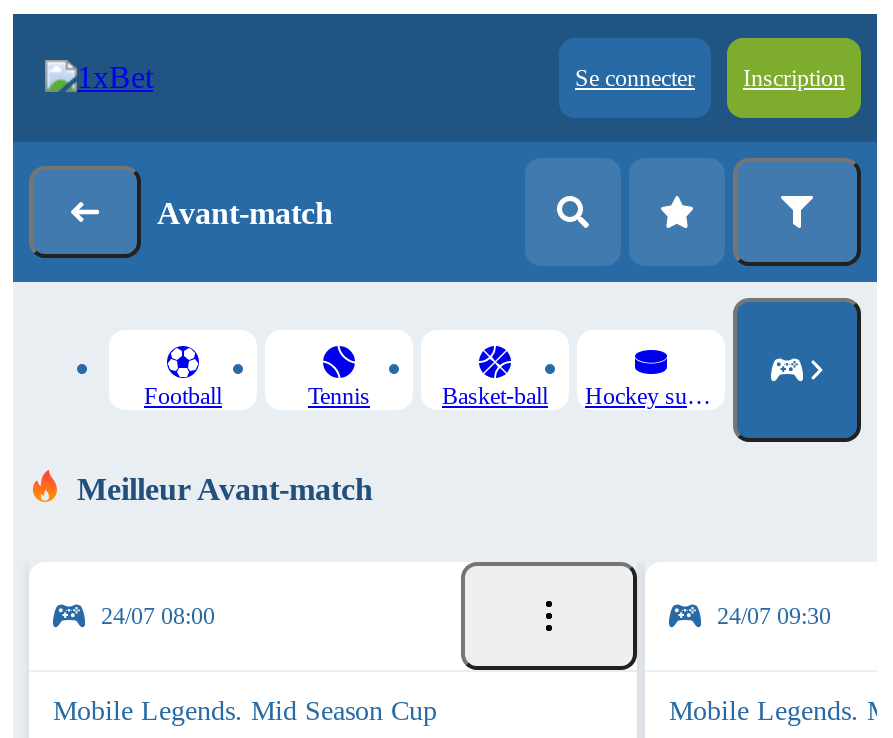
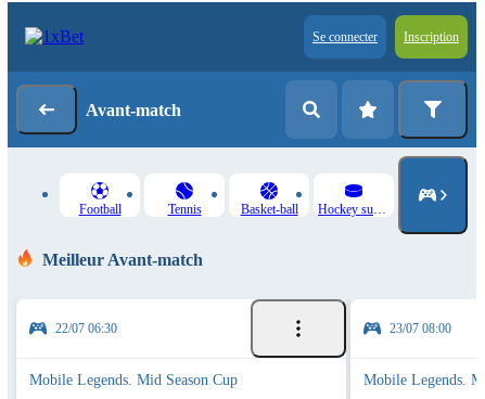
[101,602,215,630] 24/07 08:00 -> [55,321,117,336] 22/07 06:30
[717,602,831,630] 24/07 09:30 -> [390,321,451,336] 23/07 08:00

